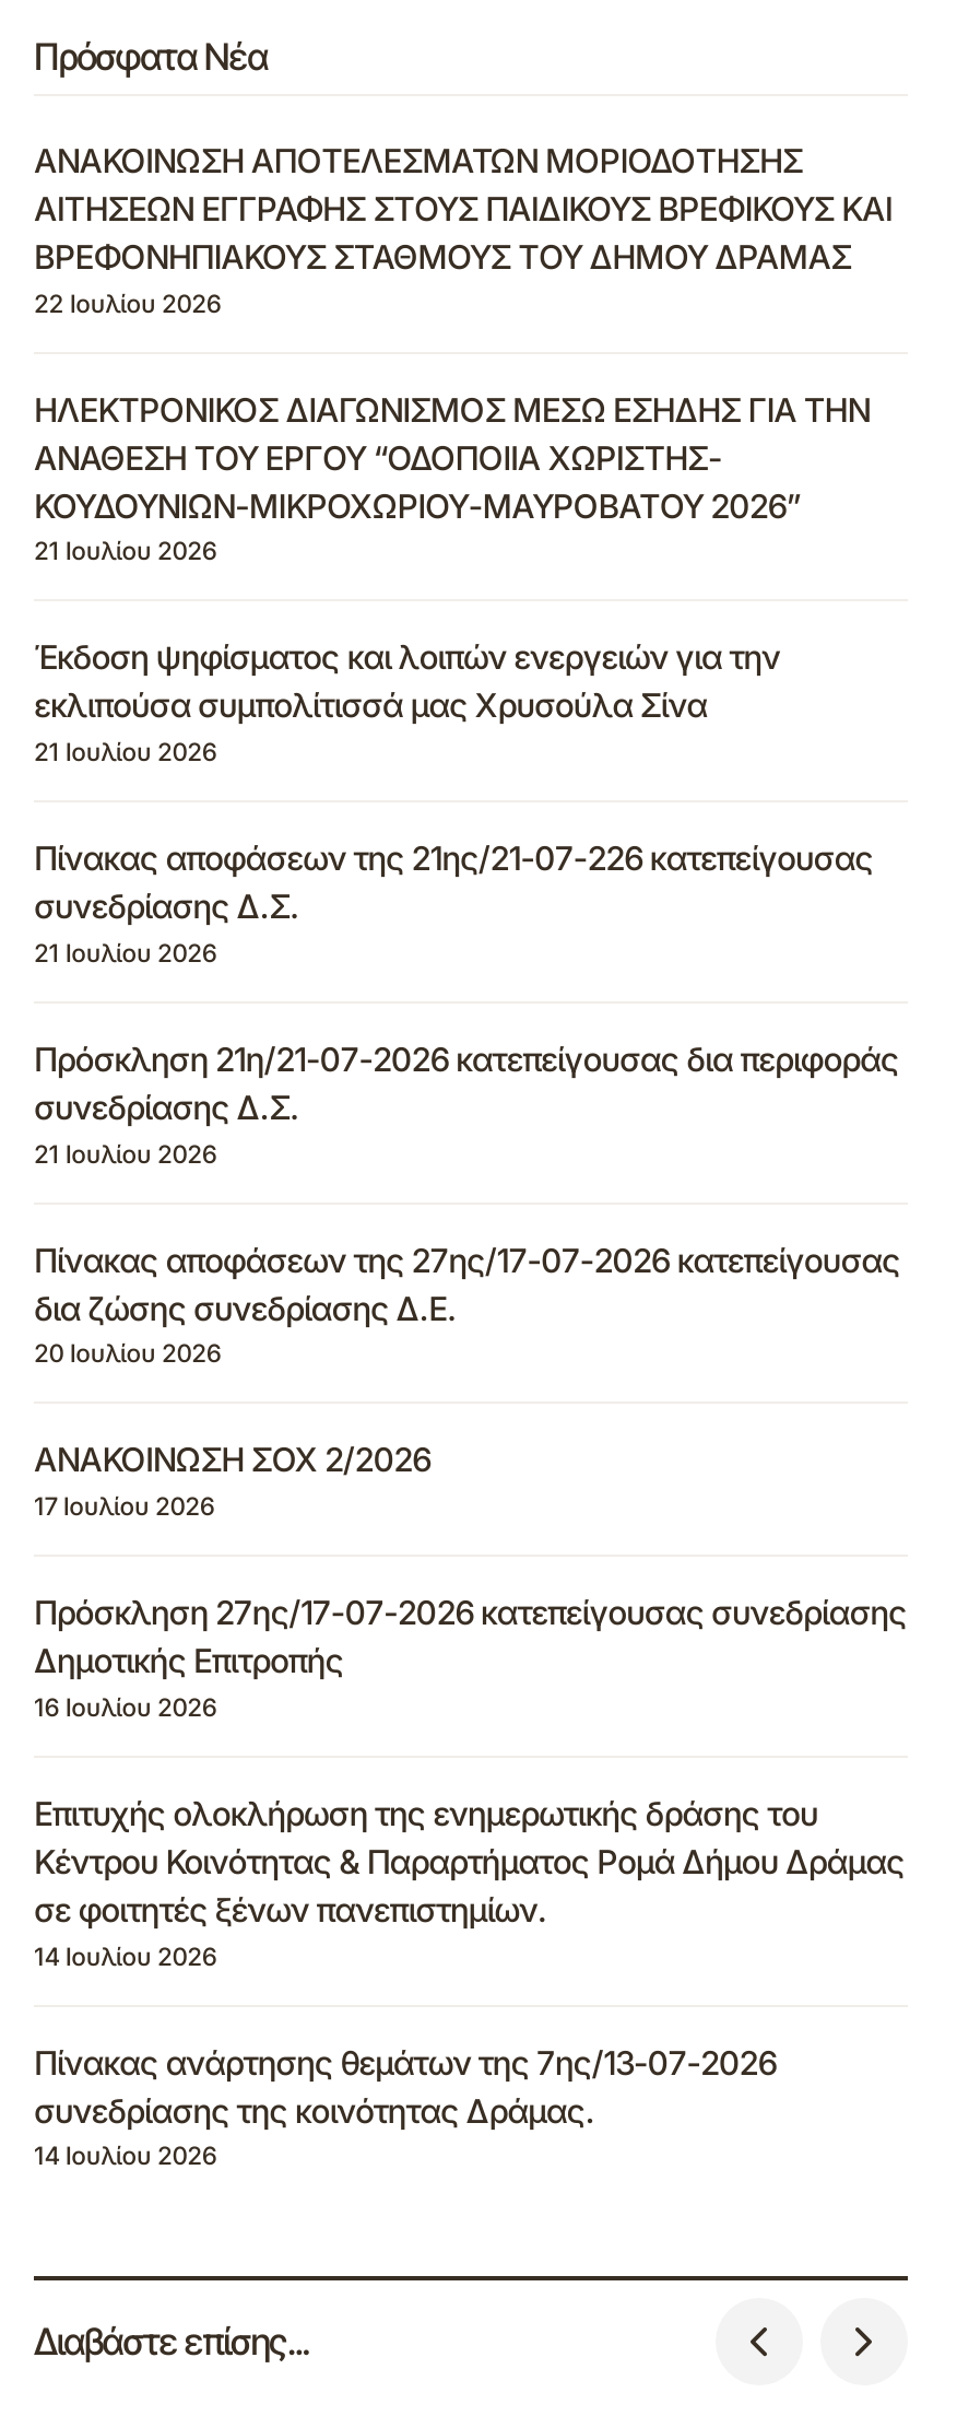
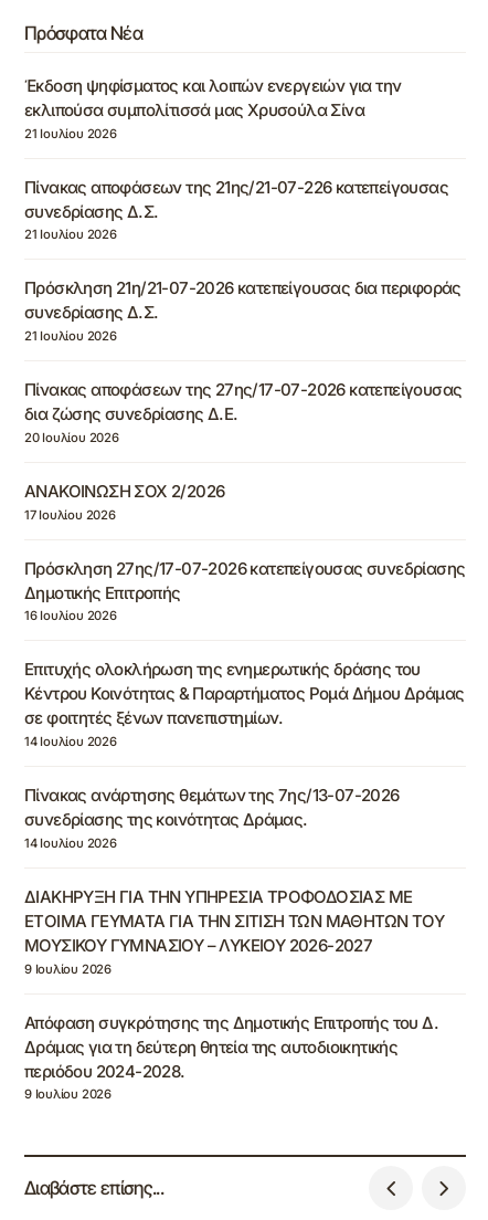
[34,139,892,567] ΑΝΑΚΟΙΝΩΣΗ ΑΠΟΤΕΛΕΣΜΑΤΩΝ ΜΟΡΙΟΔΟΤΗΣΗΣ | ΑΙΤΗΣΕΩΝ ΕΓΓΡΑΦΗΣ ΣΤΟΥΣ ΠΑΙΔΙΚΟΥΣ ΒΡΕΦΙΚΟΥΣ ΚΑΙ | ΒΡΕΦΟΝΗΠΙΑΚΟΥΣ ΣΤΑΘΜΟΥΣ ΤΟΥ ΔΗΜΟΥ ΔΡΑΜΑΣ | 22 Ιουλίου 2026 | ΗΛΕΚΤΡΟΝΙΚΟΣ ΔΙΑΓΩΝΙΣΜΟΣ ΜΕΣΩ ΕΣΗΔΗΣ ΓΙΑ ΤΗΝ | ΑΝΑΘΕΣΗ ΤΟΥ ΕΡΓΟΥ “ΟΔΟΠΟΙΙΑ ΧΩΡΙΣΤΗΣ- | ΚΟΥΔΟΥΝΙΩΝ-ΜΙΚΡΟΧΩΡΙΟΥ-ΜΑΥΡΟΒΑΤΟΥ 2026” | 21 Ιουλίου 2026 -> none
moved [34,637,907,2172] -> [24,75,465,851]: Έκδοση ψηφίσματος και λοιπών ενεργειών για την | εκλιπούσα συμπολίτισσά μας Χρυσούλα Σίνα | 21 Ιουλίου 2026 | ... | συνεδρίασης της κοινότητας Δράμας. | 14 Ιουλίου 2026
none -> [24,886,444,1102] ΔΙΑΚΗΡΥΞΗ ΓΙΑ ΤΗΝ ΥΠΗΡΕΣΙΑ ΤΡΟΦΟΔΟΣΙΑΣ ΜΕ | ΕΤΟΙΜΑ ΓΕΥΜΑΤΑ ΓΙΑ ΤΗΝ ΣΙΤΙΣΗ ΤΩΝ ΜΑΘΗΤΩΝ ΤΟΥ | ΜΟΥΣΙΚΟΥ ΓΥΜΝΑΣΙΟΥ – ΛΥΚΕΙΟΥ 2026-2027 | 9 Ιουλίου 2026 | Απόφαση συγκρότησης της Δημοτικής Επιτροπής του Δ. | Δράμας για τη δεύτερη θητεία της αυτοδιοικητικής | περιόδου 2024-2028. | 9 Ιουλίου 2026

